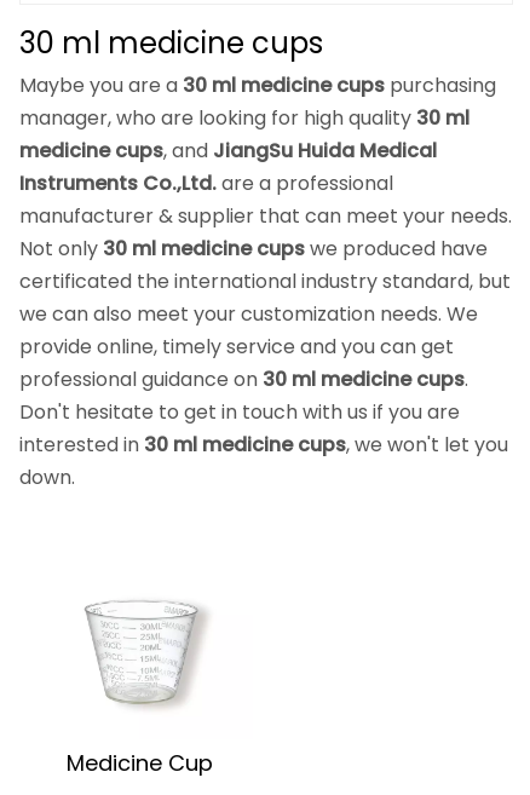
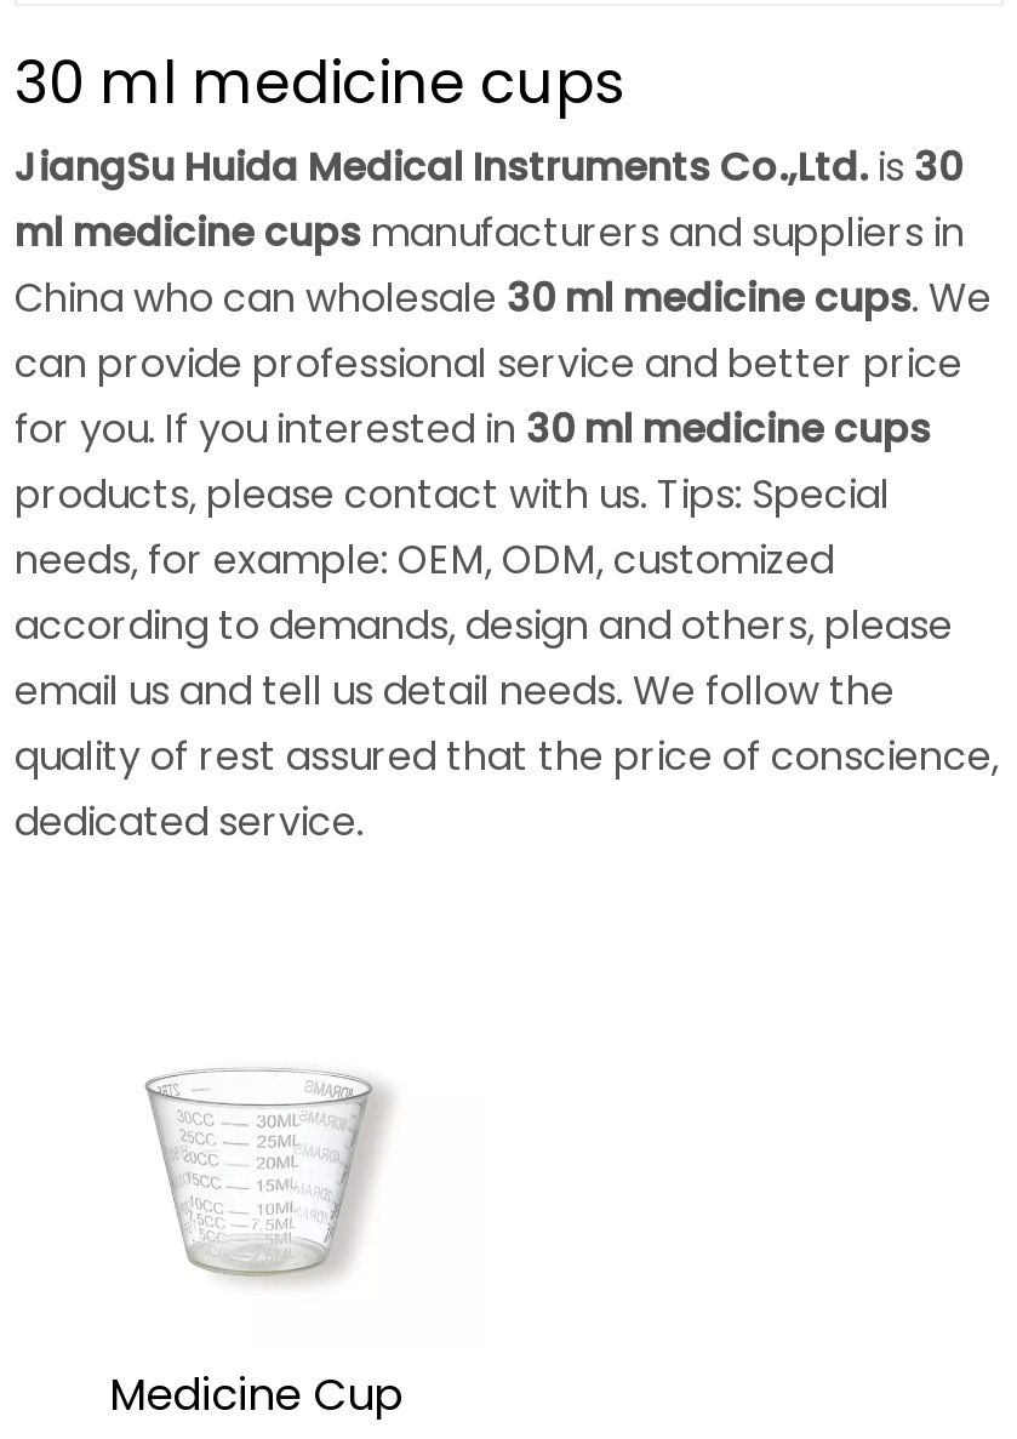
[19,71,512,491] Maybe you are a 30 ml medicine cups purchasing | manager, who are looking for high quality 30 ml | medicine cups, and JiangSu Huida Medical | Instruments Co.,Ltd. are a professional | manufacturer & supplier that can meet your needs. | Not only 30 ml medicine cups we produced have | certificated the international industry standard, but | we can also meet your customization needs. We | provide online, timely service and you can get | professional guidance on 30 ml medicine cups. | Don't hesitate to get in touch with us if you are | interested in 30 ml medicine cups, we won't let you | down. -> [15,139,999,849] JiangSu Huida Medical Instruments Co.,Ltd. is 30 | ml medicine cups manufacturers and suppliers in | China who can wholesale 30 ml medicine cups. We | can provide professional service and better price | for you. If you interested in 30 ml medicine cups | products, please contact with us. Tips: Special | needs, for example: OEM, ODM, customized | according to demands, design and others, please | email us and tell us detail needs. We follow the | quality of rest assured that the price of conscience, | dedicated service.

